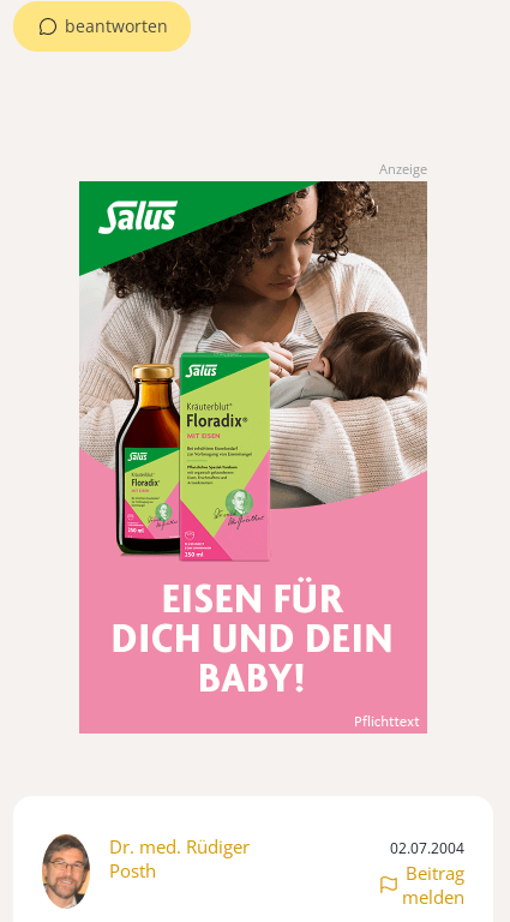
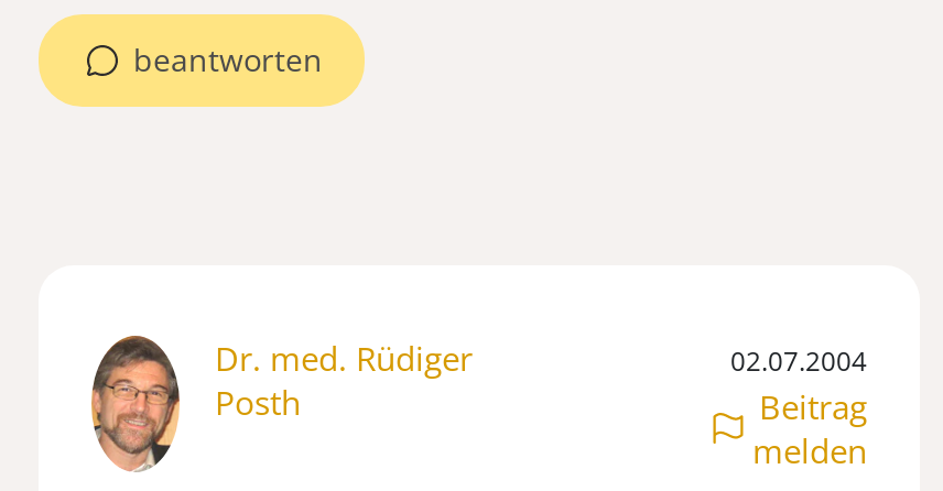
[379,160,427,178] Anzeige -> none
[78,180,428,735] [image] -> none

